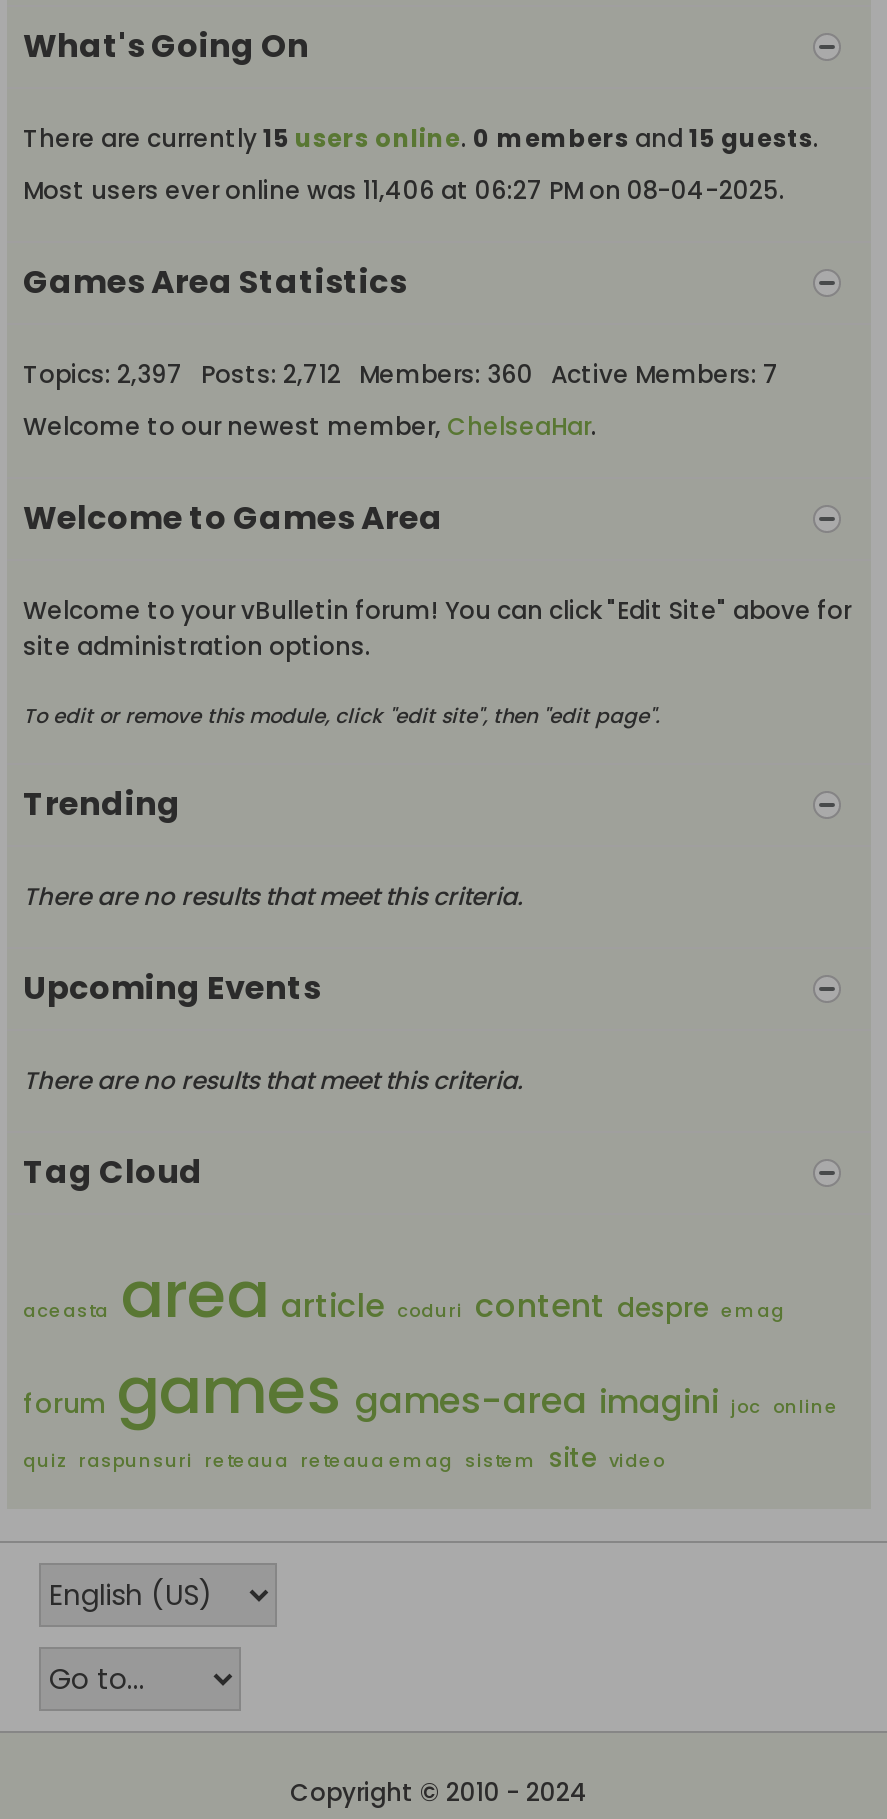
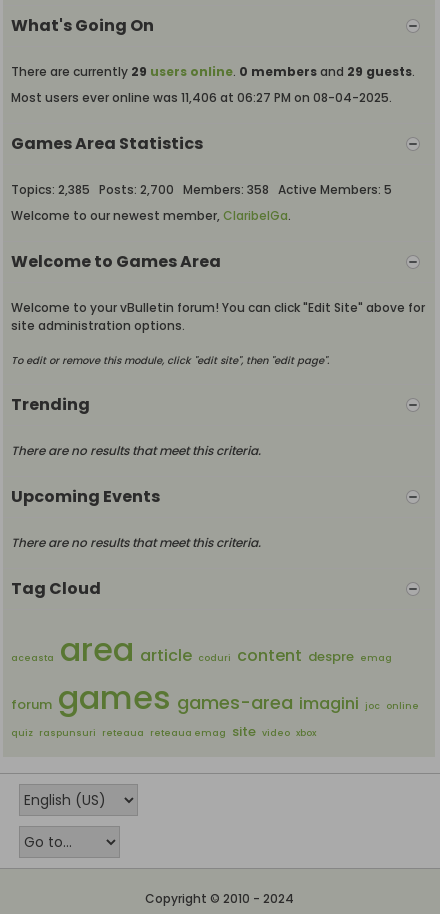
[23,121,819,155] There are currently 15 users online. 0 members and 15 guests. -> [11,63,415,80] There are currently 29 users online. 0 members and 29 guests.
[23,357,779,391] Topics: 2,397 Posts: 2,712 Members: 360 Active Members: 7 -> [11,181,392,198] Topics: 2,385 Posts: 2,700 Members: 358 Active Members: 5
[23,409,597,443] Welcome to our newest member, ChelseaHar. -> [11,207,291,224] Welcome to our newest member, ClaribelGa.
[23,1439,665,1477] quiz raspunsuri reteaua reteaua emag sistem site video -> [11,722,316,741] quiz raspunsuri reteaua reteaua emag site video xbox

